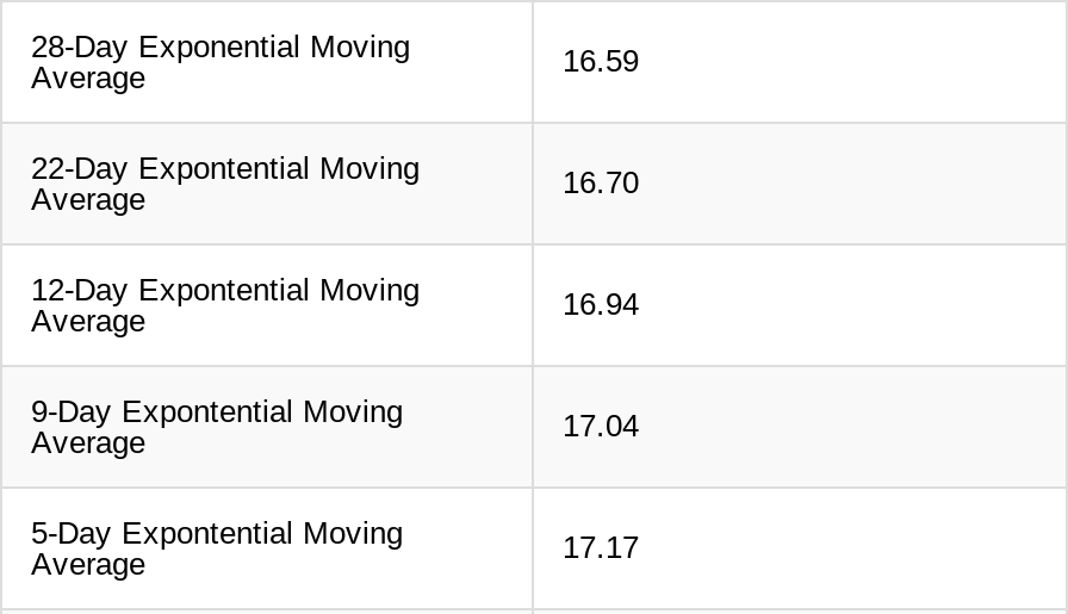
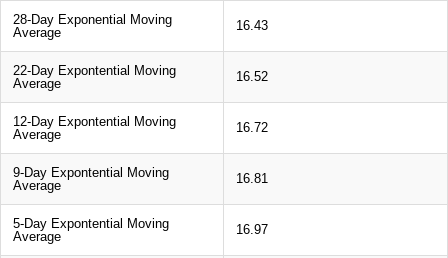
[563,42,639,78] 16.59 -> [236,18,268,33] 16.43
[563,164,639,200] 16.70 -> [236,69,268,84] 16.52
[563,285,639,321] 16.94 -> [236,120,268,135] 16.72
[563,407,639,443] 17.04 -> [236,171,268,186] 16.81
[563,529,639,564] 17.17 -> [236,222,268,237] 16.97

